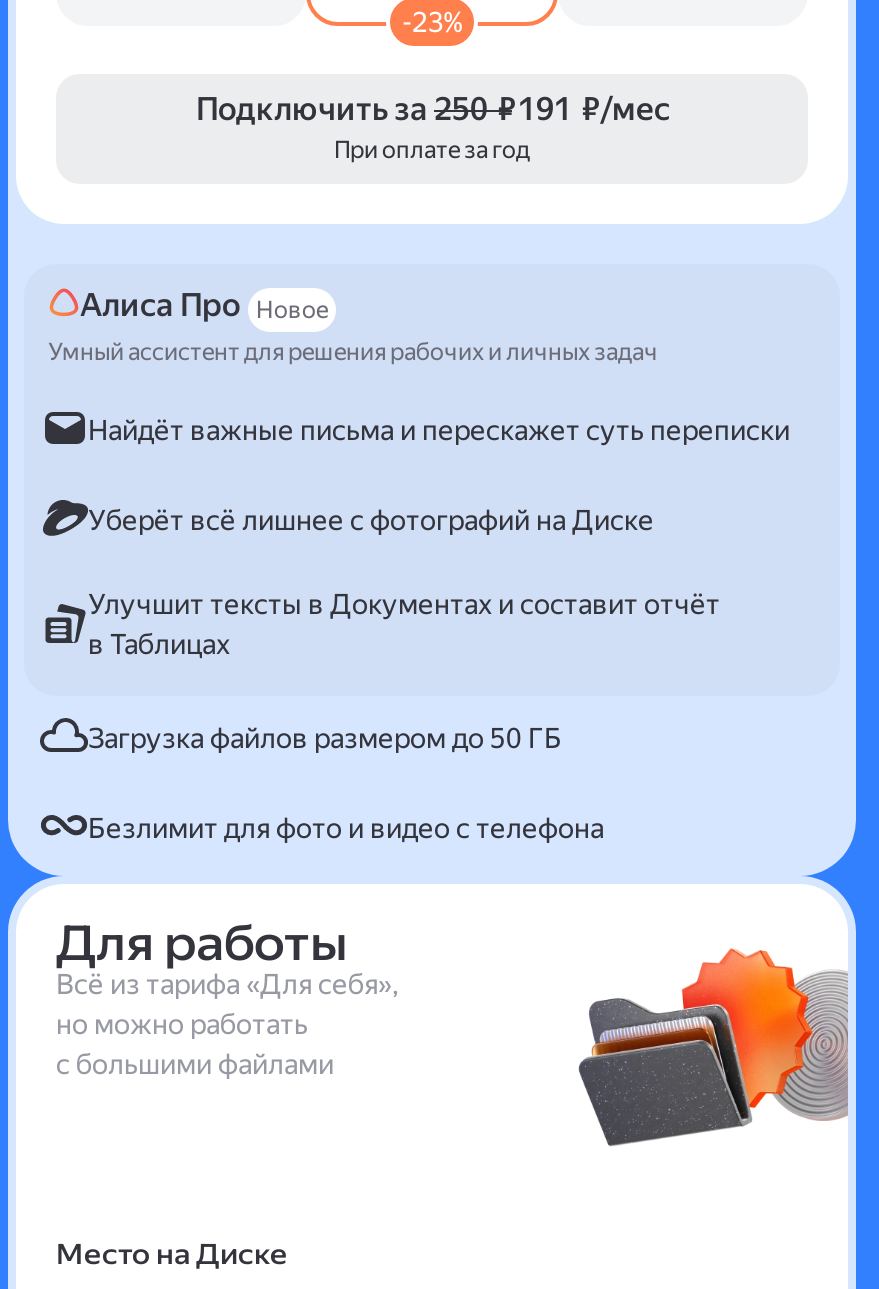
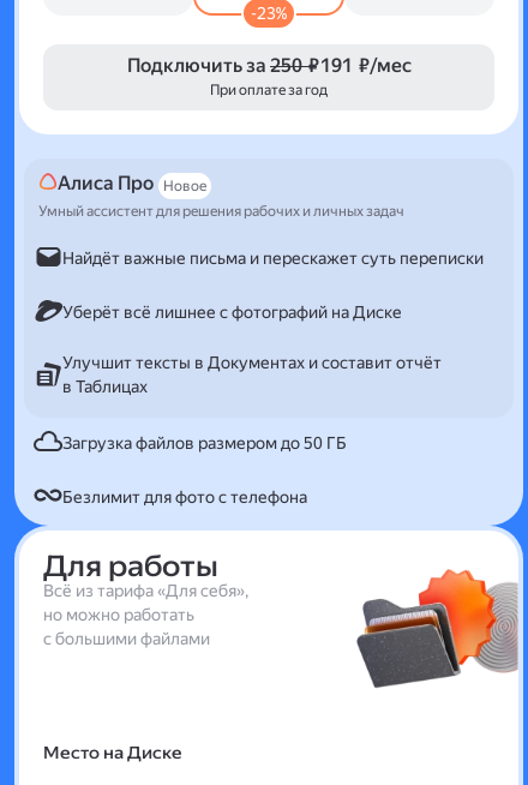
[88,811,604,843] Безлимит для фото и видео с телефона -> [62,487,307,506] Безлимит для фото с телефона

